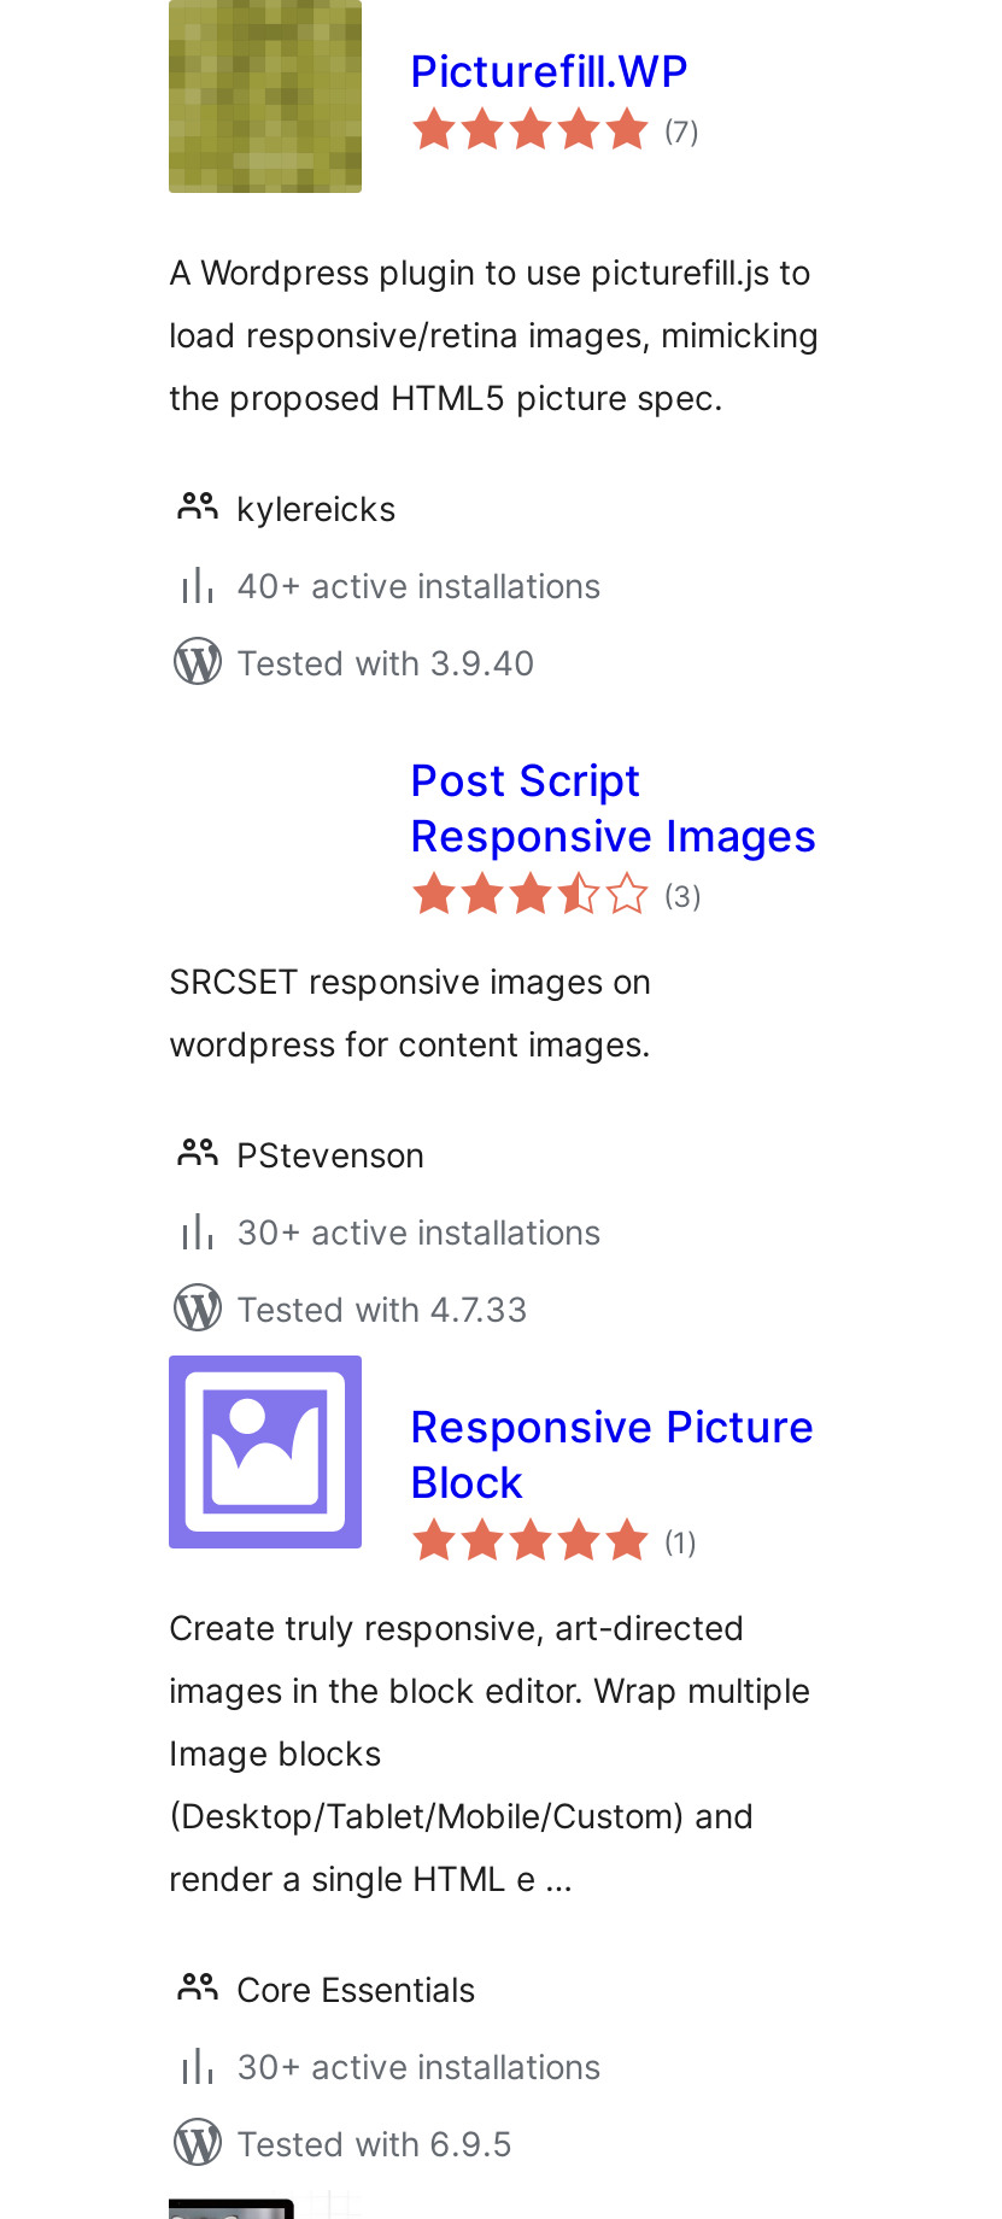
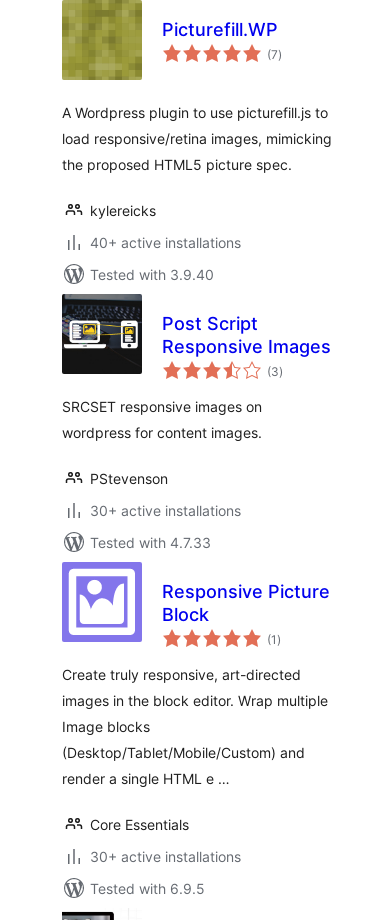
none -> [61,293,143,375] [image]

